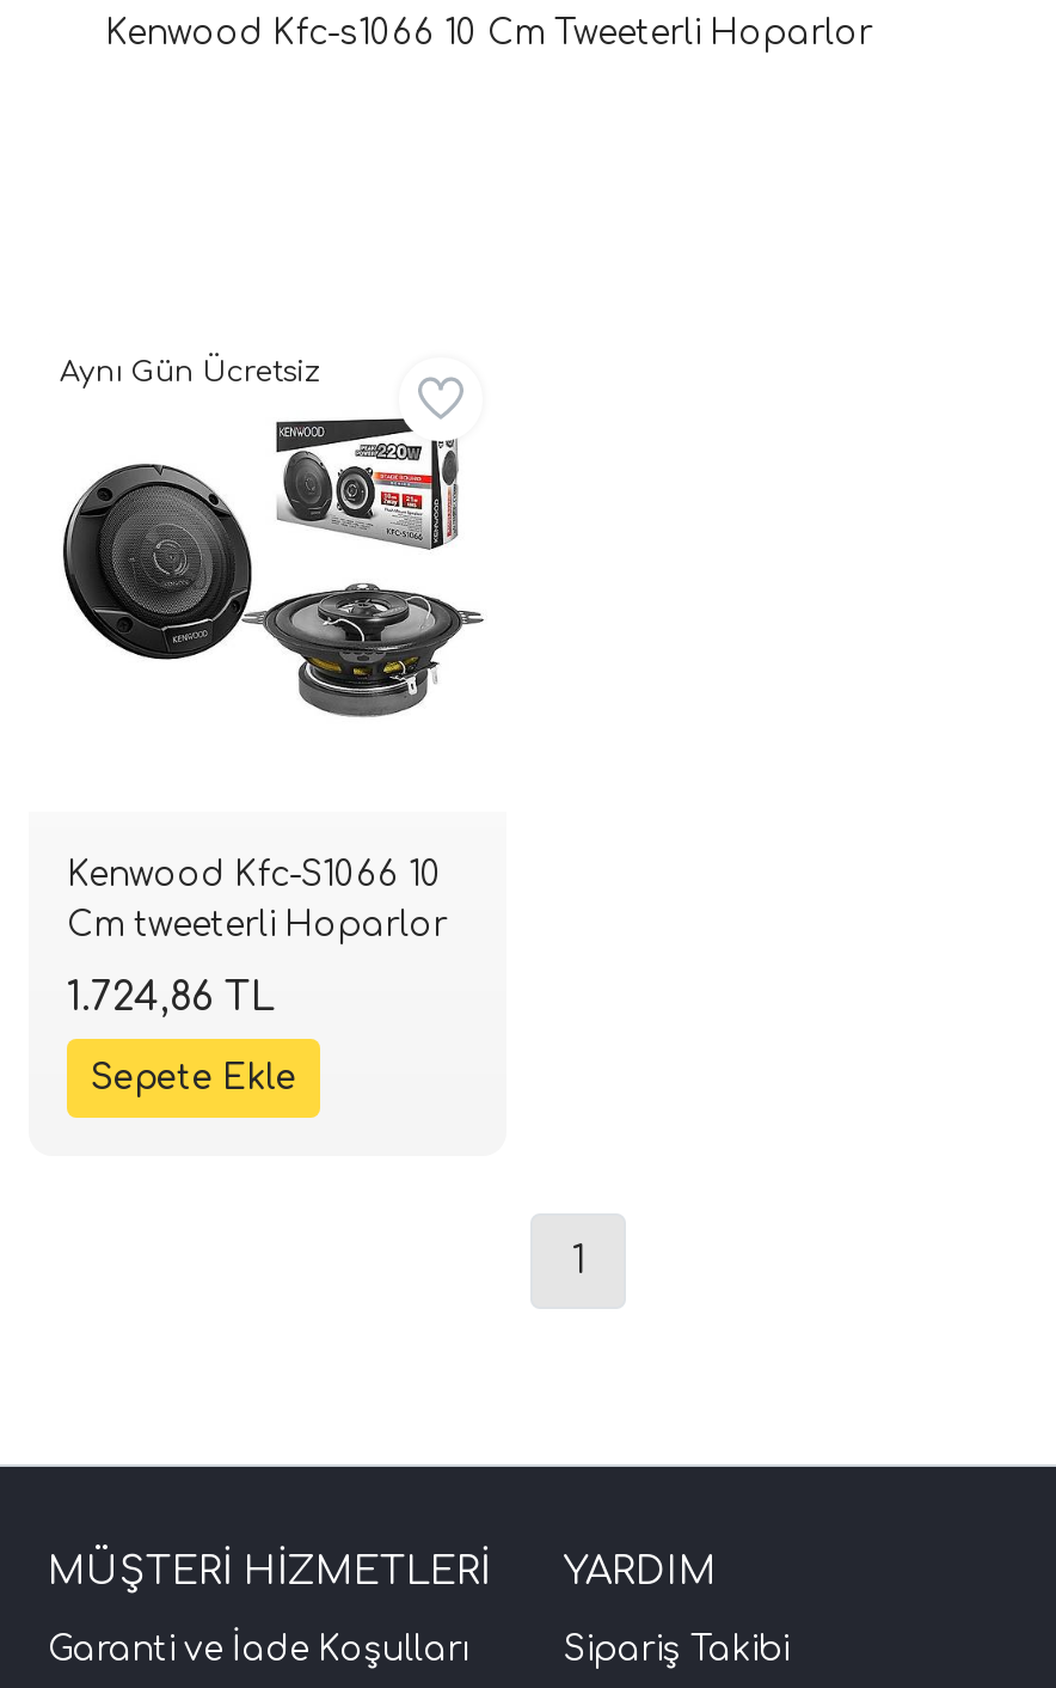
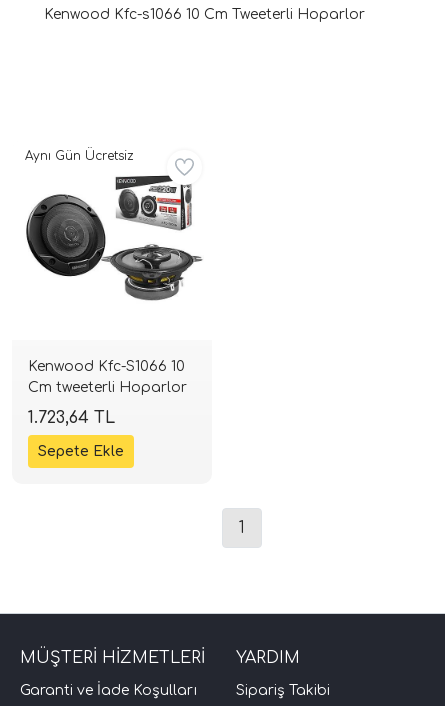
[67,976,275,1019] 1.724,86 TL -> [28,409,115,427] 1.723,64 TL

